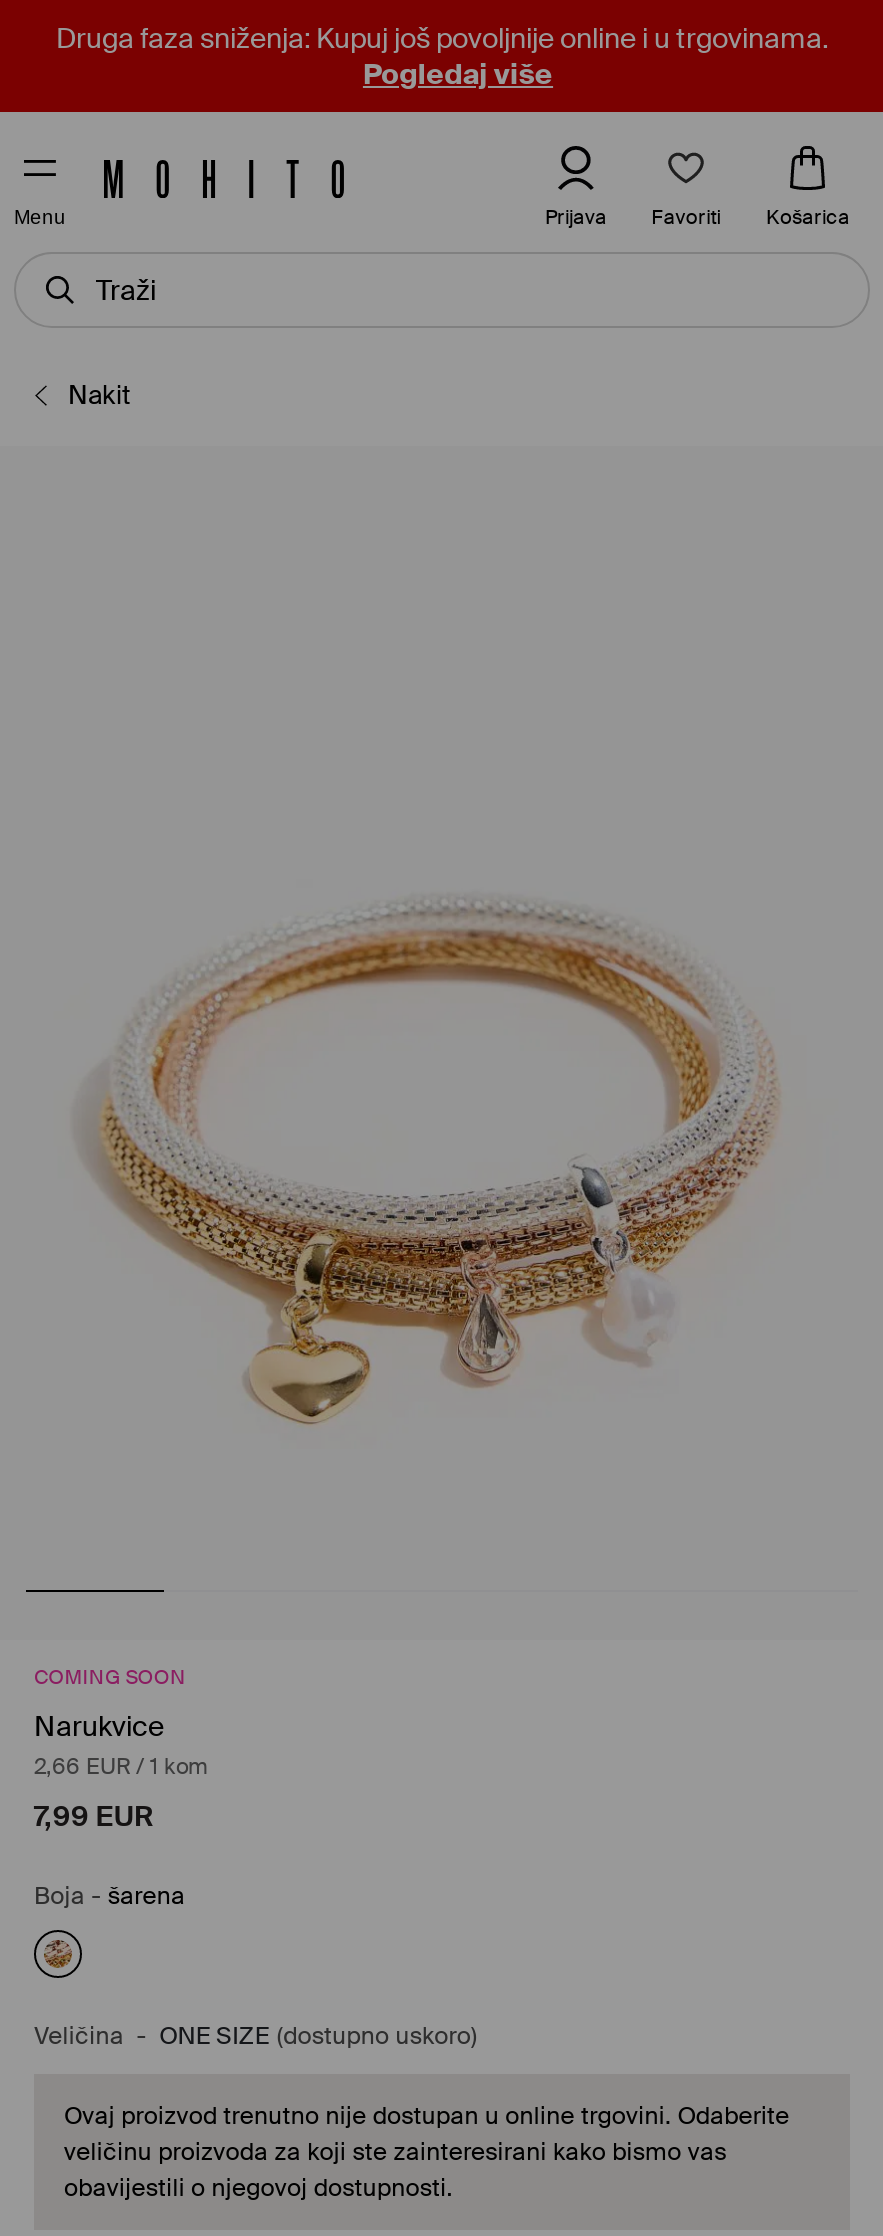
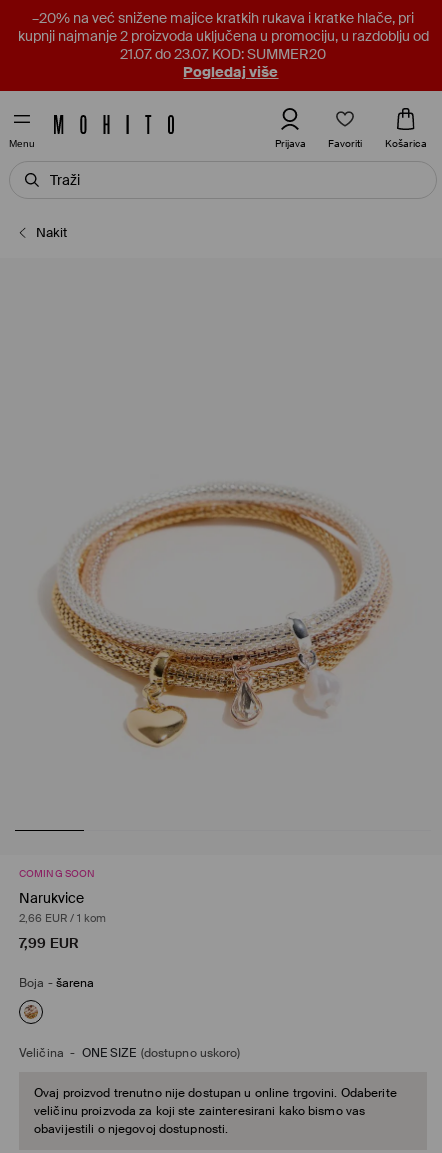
[56,20,828,56] Druga faza sniženja: Kupuj još povoljnije online i u trgovinama. -> [17,9,428,63] –20% na već snižene majice kratkih rukava i kratke hlače, pri | kupnji najmanje 2 proizvoda uključena u promociju, u razdoblju od | 21.07. do 23.07. KOD: SUMMER20

